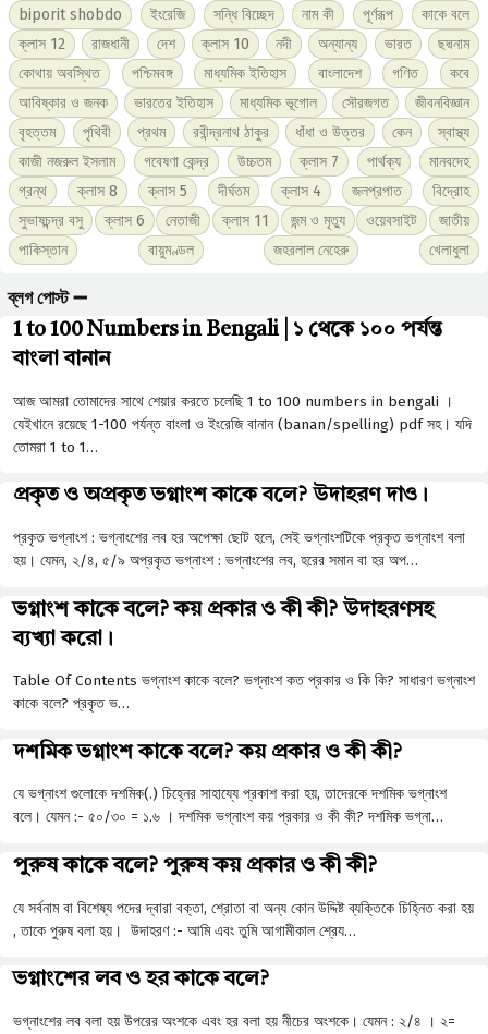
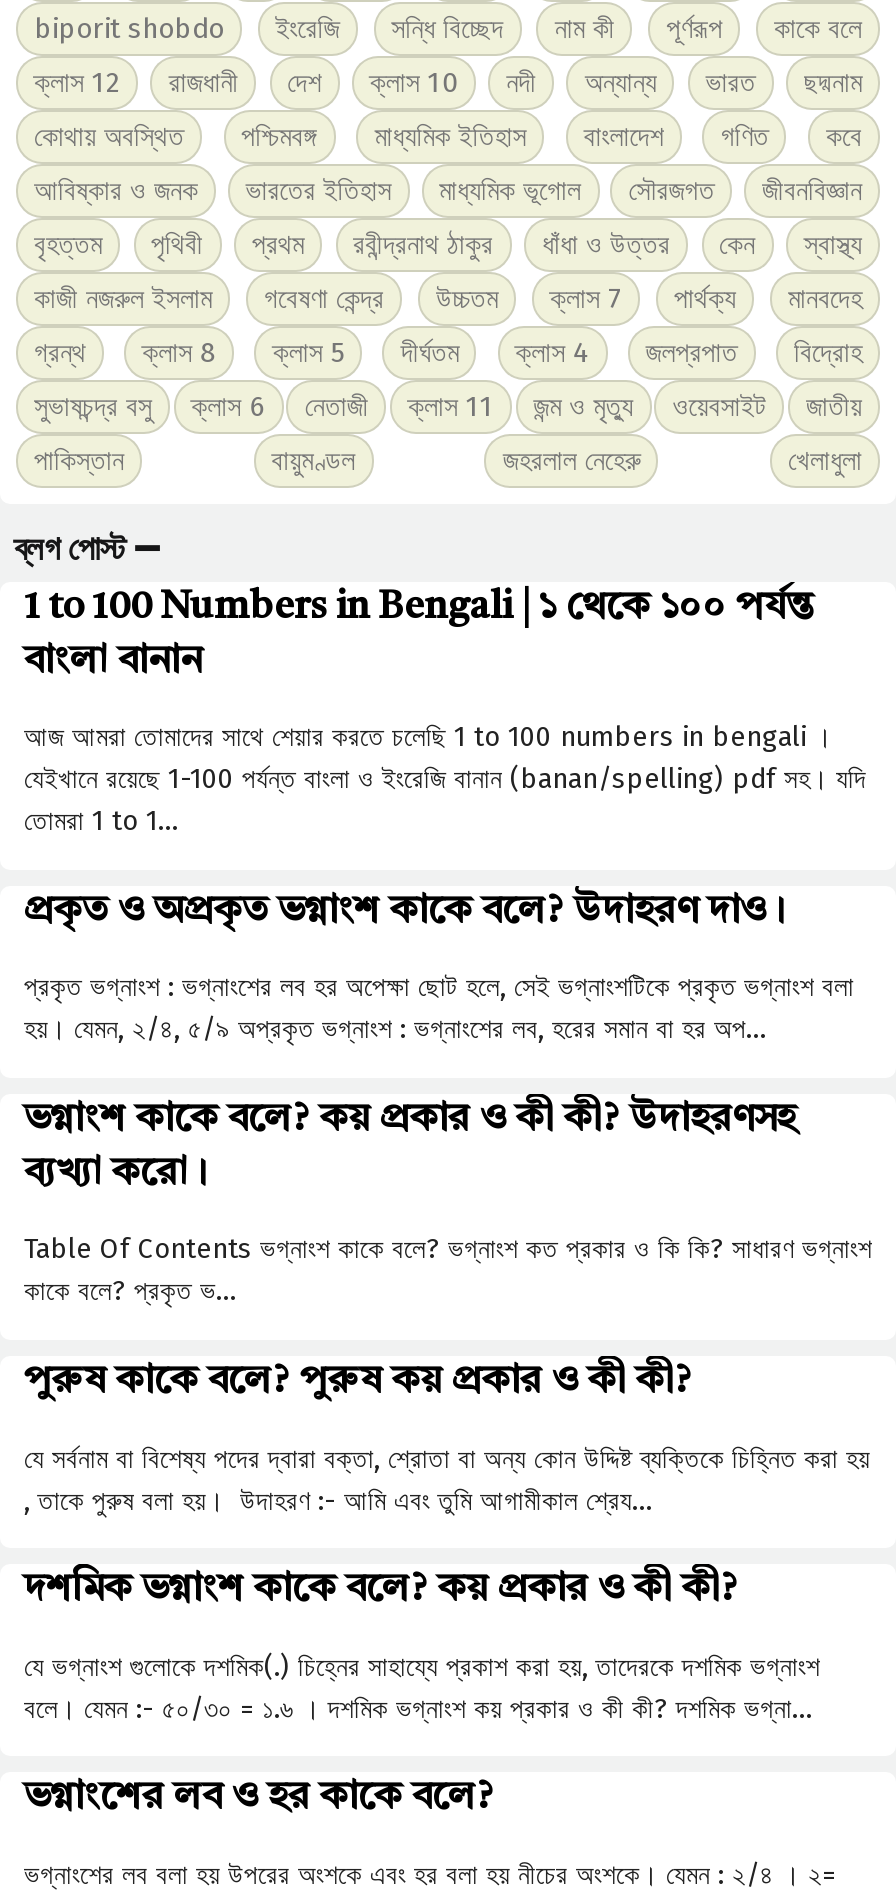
moved [13,742,447,826] -> [24,1570,820,1725]: দশমিক ভগ্নাংশ কাকে বলে? কয় প্রকার ও কী কী? | যে ভগ্নাংশ গুলোকে দশমিক(.) চিহ্নের সাহায্যে প্রকাশ করা হয়, তাদেরকে দশমিক ভগ্নাংশ | বলে। যেমন :- ৫০/৩০ = ১.৬ । দশমিক ভগ্নাংশ কয় প্রকার ও কী কী? দশমিক ভগ্না…
moved [13,855,474,940] -> [24,1362,870,1517]: পুরুষ কাকে বলে? পুরুষ কয় প্রকার ও কী কী? | যে সর্বনাম বা বিশেষ্য পদের দ্বারা বক্তা, শ্রোতা বা অন্য কোন উদ্দিষ্ট ব্যক্তিকে চিহ্নিত করা হয় | , তাকে পুরুষ বলা হয়। উদাহরণ :- আমি এবং তুমি আগামীকাল শ্রেয…

